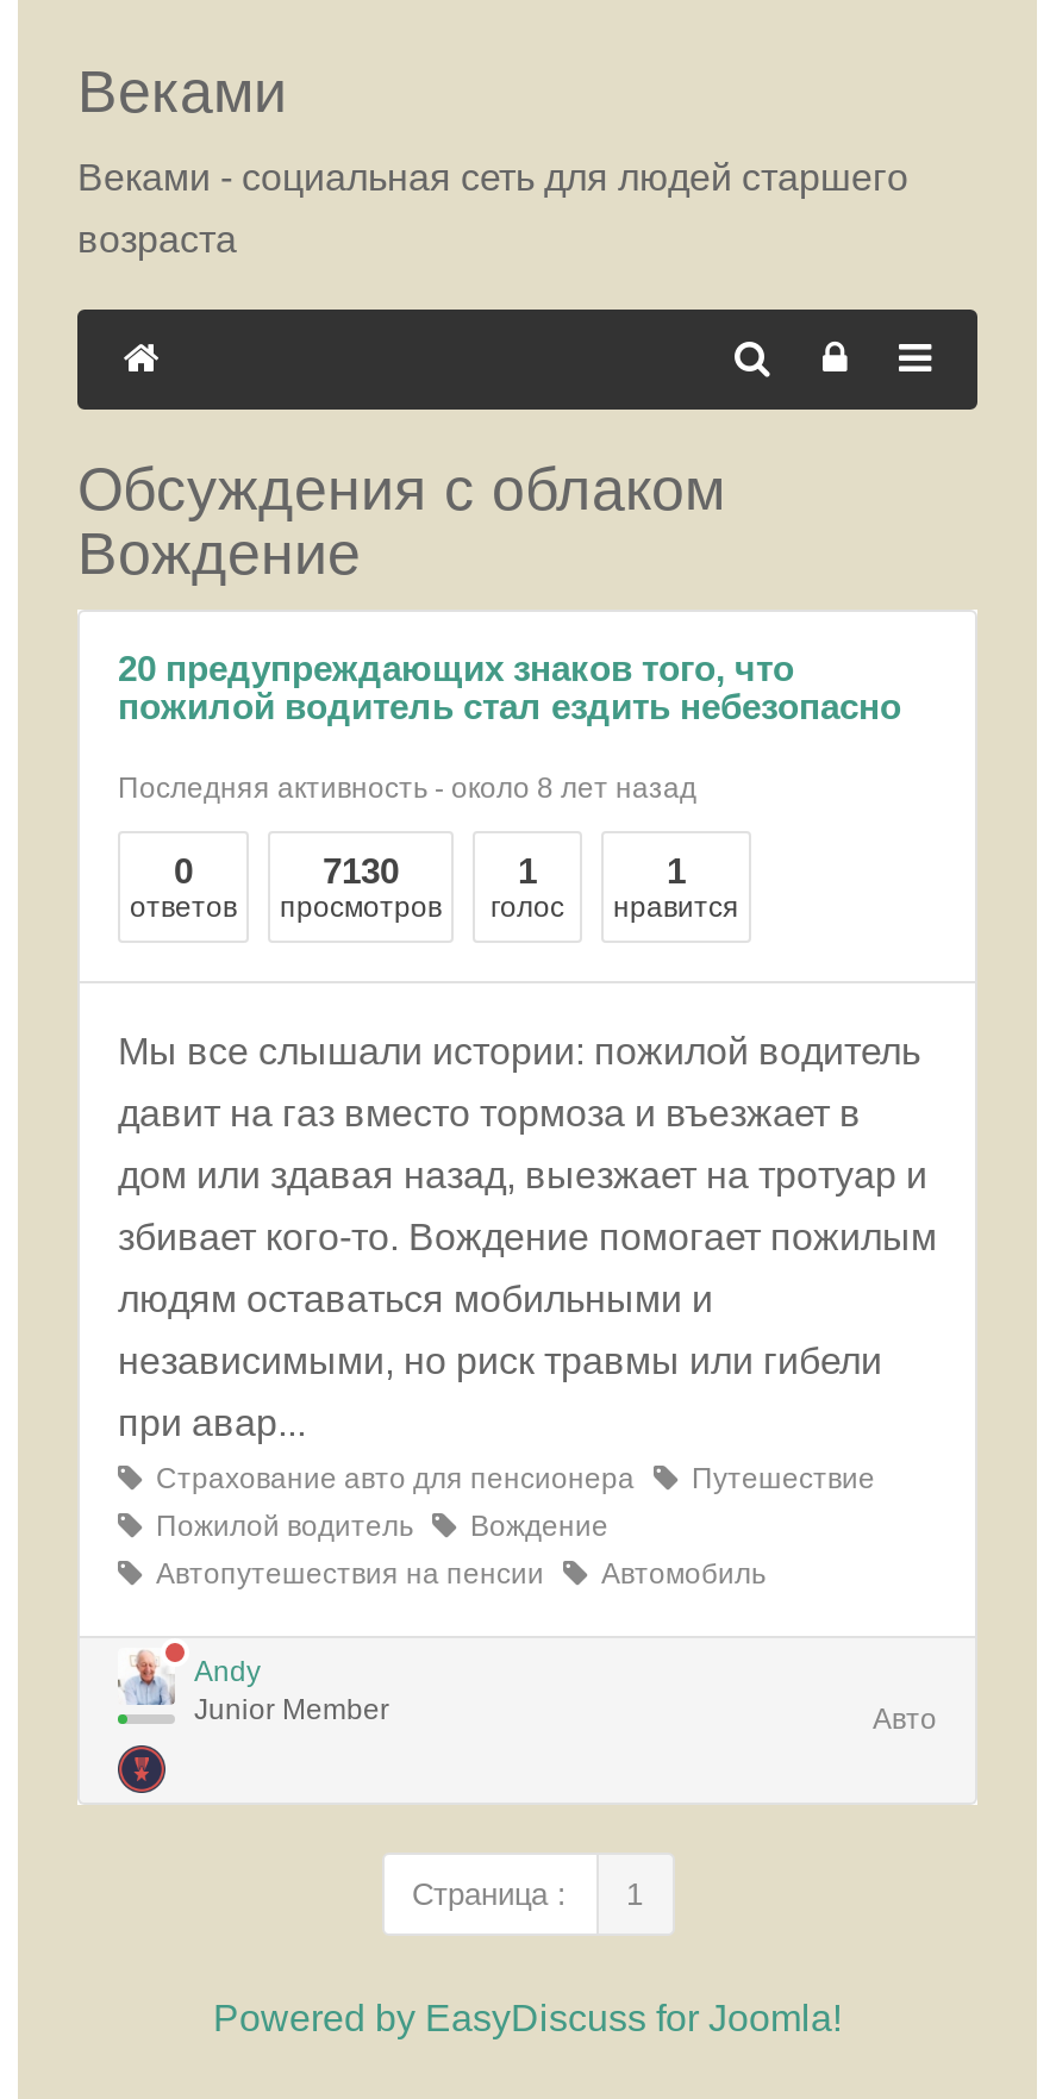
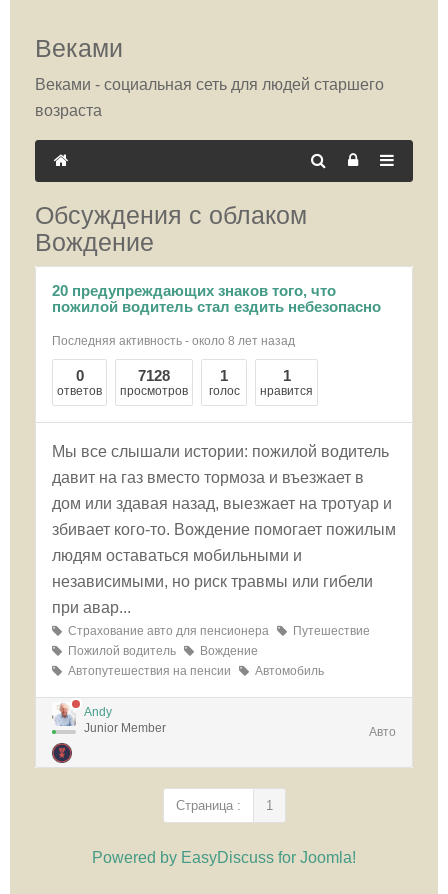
[323,851,399,891] 7130 -> [138,367,170,384] 7128

